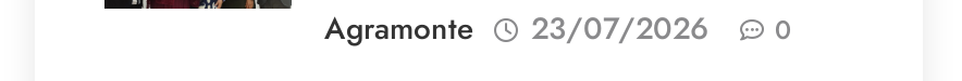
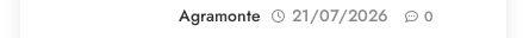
[324,6,792,50] Agramonte 23/07/2026 0 -> [179,4,434,27] Agramonte 21/07/2026 0

